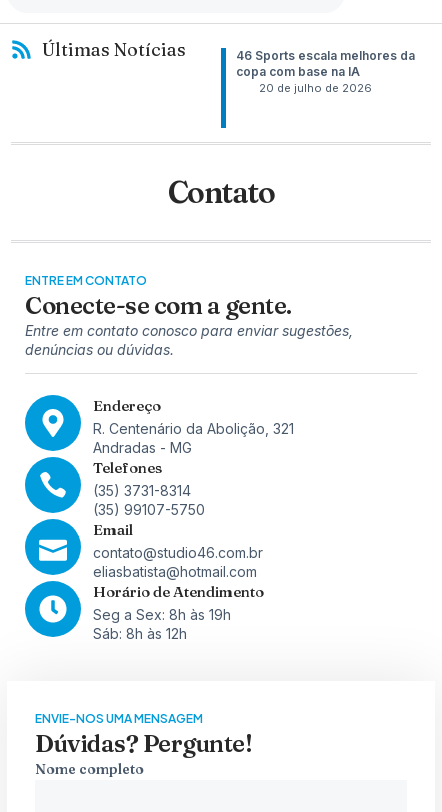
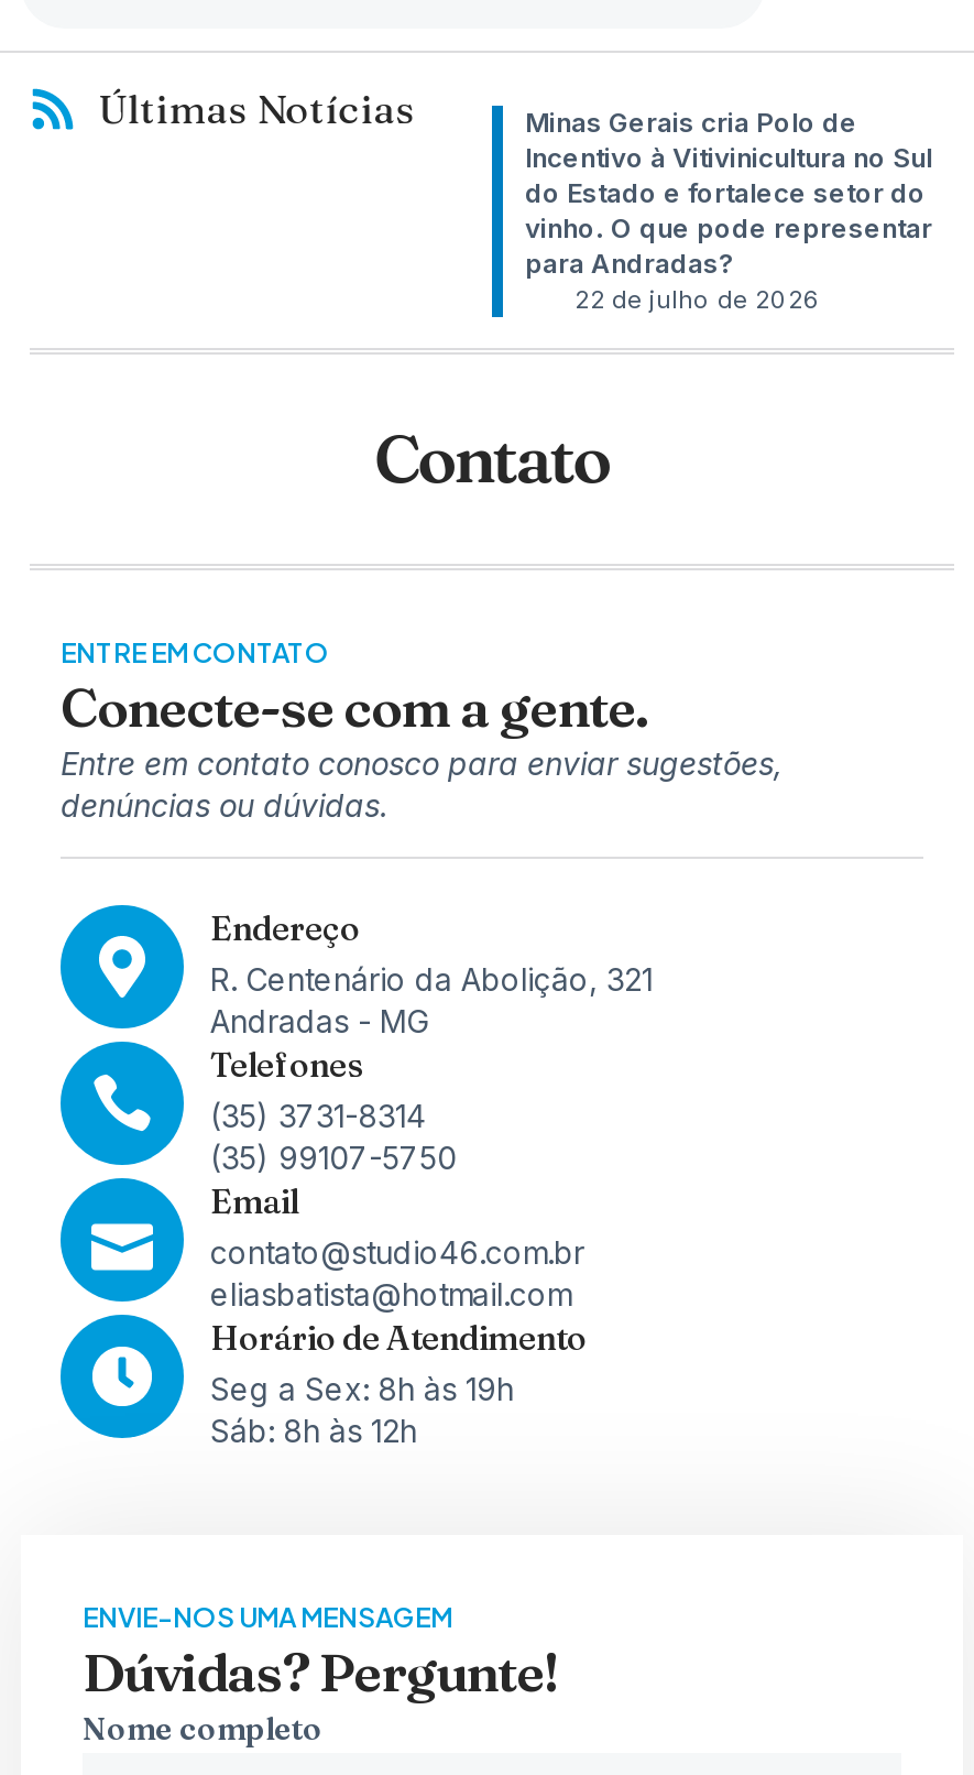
[236,48,415,95] 46 Sports escala melhores da | copa com base na IA | 20 de julho de 2026 -> [525,106,932,315] Minas Gerais cria Polo de | Incentivo à Vitivinicultura no Sul | do Estado e fortalece setor do | vinho. O que pode representar | para Andradas? | 22 de julho de 2026

